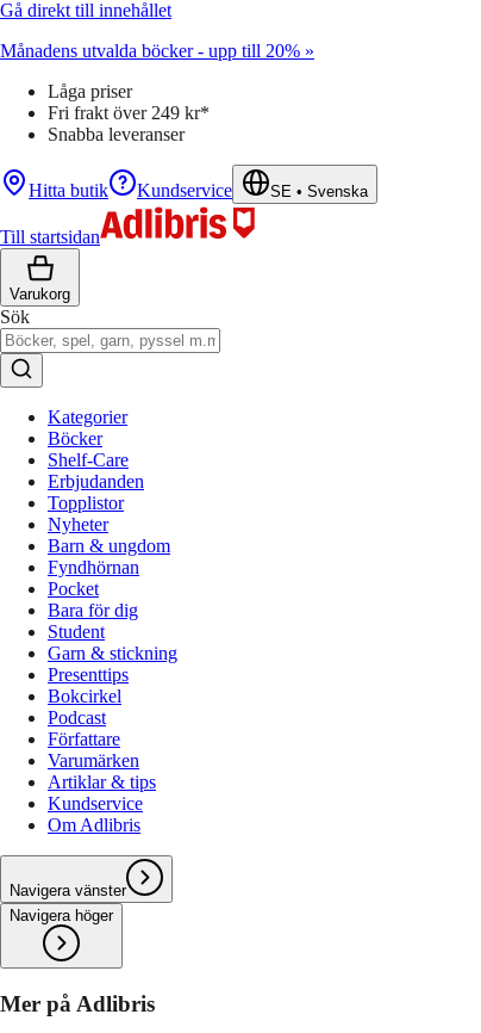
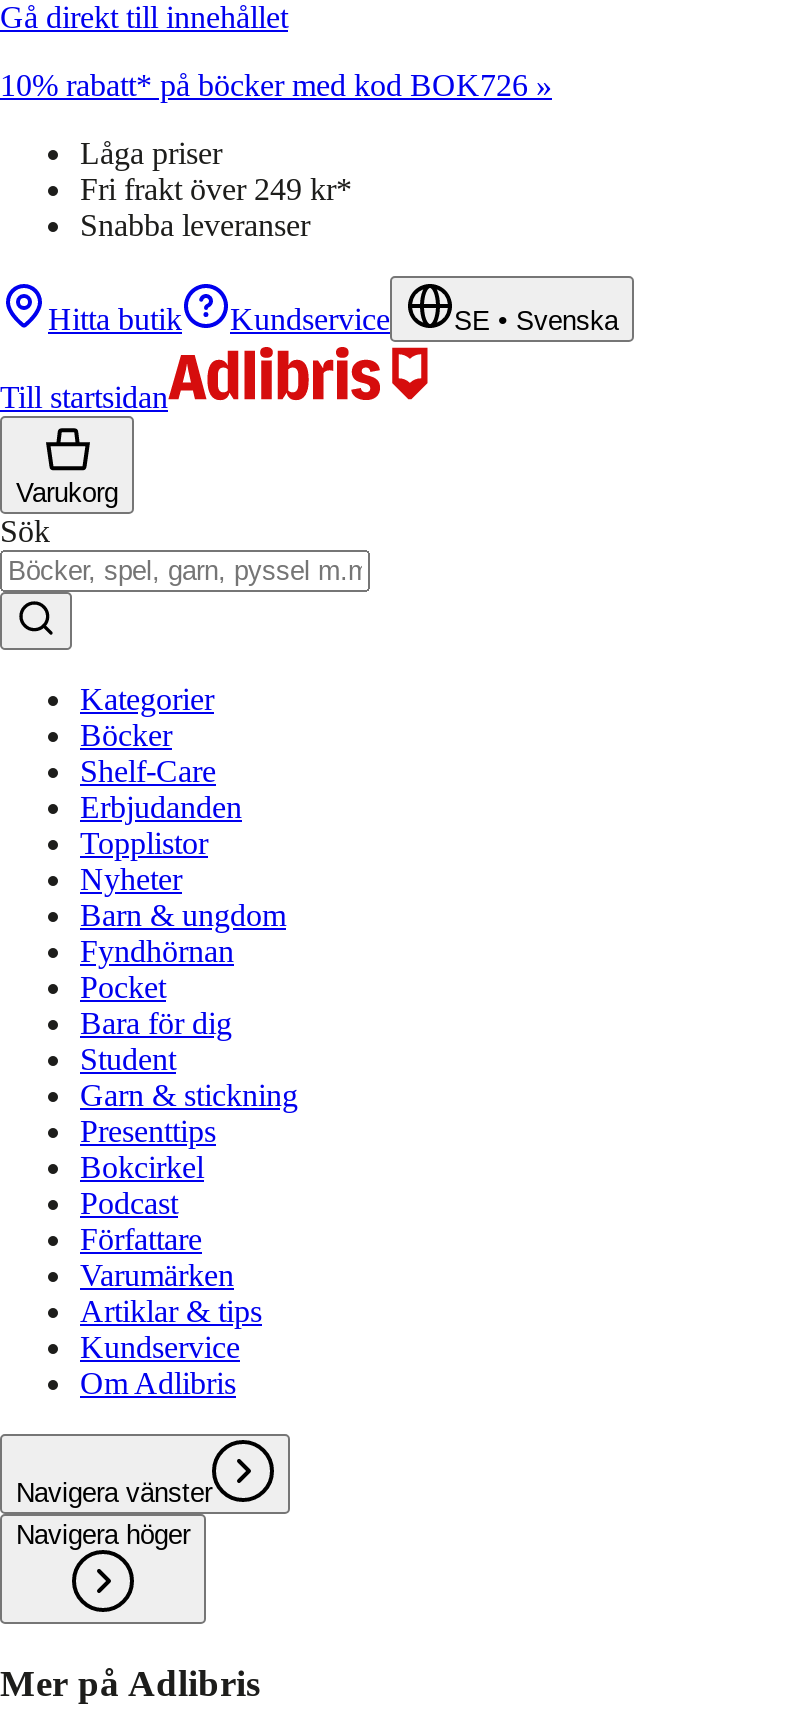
[0,41,314,61] Månadens utvalda böcker - upp till 20% » -> [0,68,552,102] 10% rabatt* på böcker med kod BOK726 »

